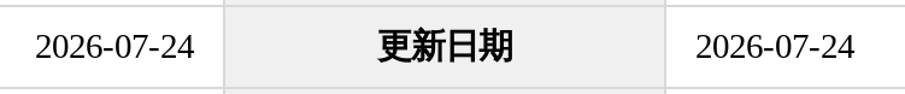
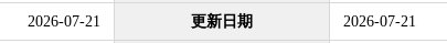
[35,27,194,65] 2026-07-24 -> [28,12,100,30] 2026-07-21
[695,27,854,65] 2026-07-24 -> [343,12,416,30] 2026-07-21

